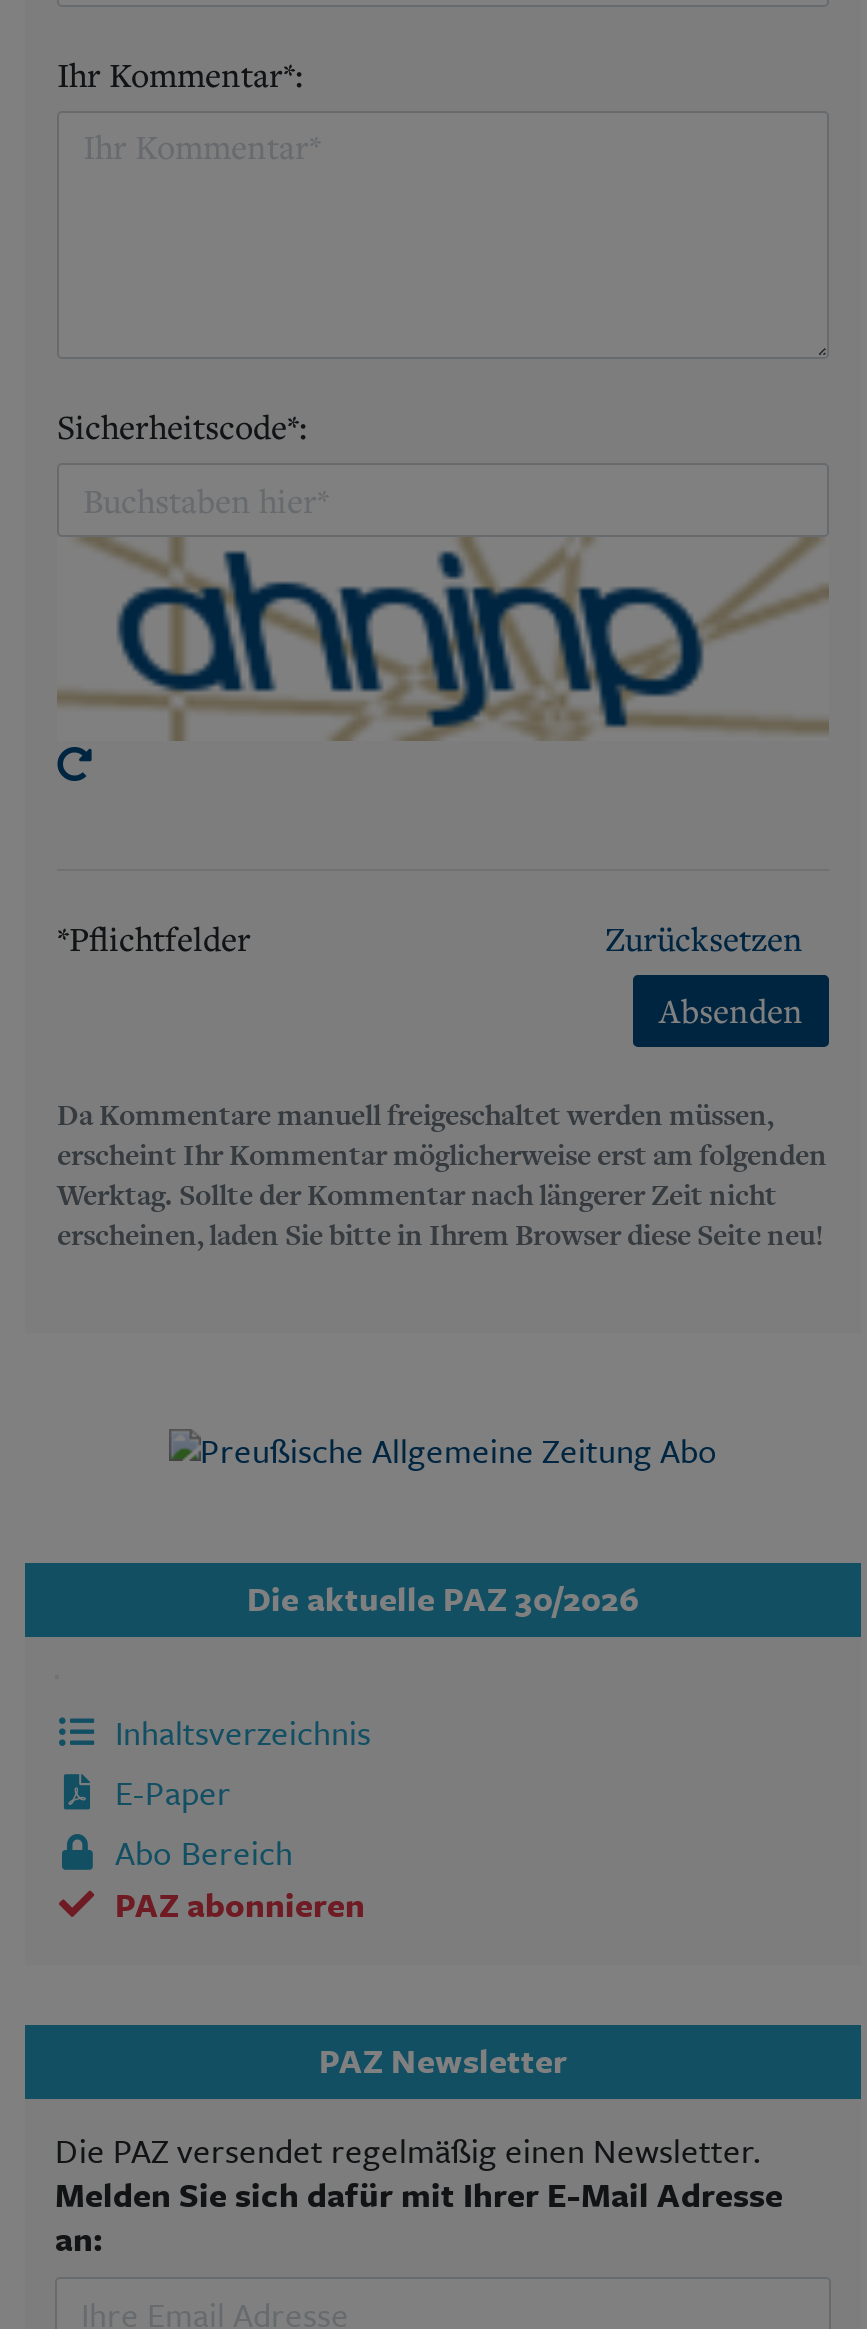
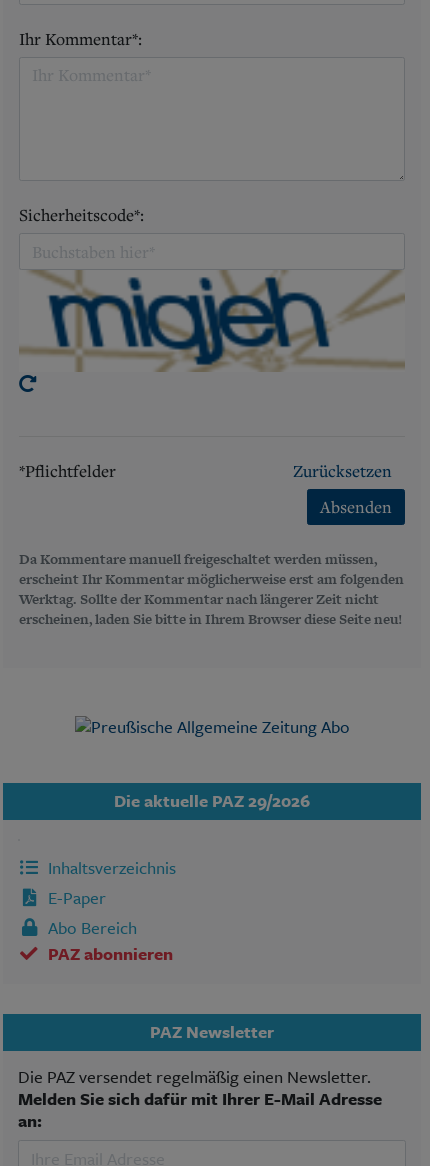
[115,549,705,729] [image] -> [47,276,342,366] [image]
[247,1573,639,1623] Die aktuelle PAZ 30/2026 -> [114,788,310,813] Die aktuelle PAZ 29/2026

